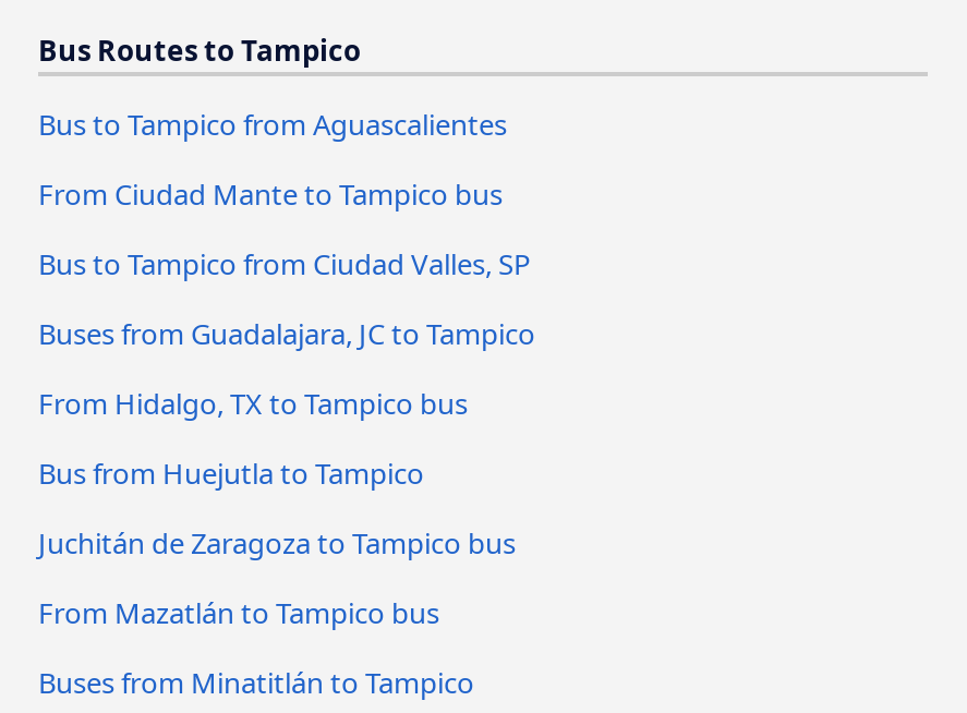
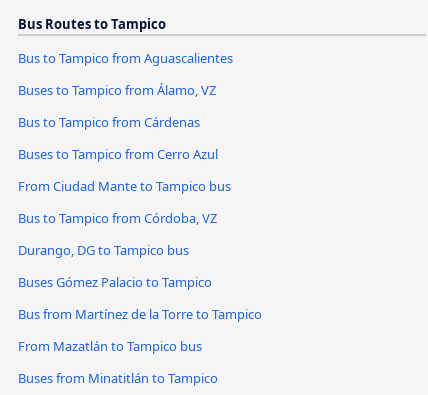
none -> [18,81,218,163] Buses to Tampico from Álamo, VZ | Bus to Tampico from Cárdenas | Buses to Tampico from Cerro Azul
moved [38,174,503,214] -> [18,177,231,195]: From Ciudad Mante to Tampico bus
[38,244,535,562] Bus to Tampico from Ciudad Valles, SP | Buses from Guadalajara, JC to Tampico | From Hidalgo, TX to Tampico bus | Bus from Huejutla to Tampico | Juchitán de Zaragoza to Tampico bus -> [18,209,262,323] Bus to Tampico from Córdoba, VZ | Durango, DG to Tampico bus | Buses Gómez Palacio to Tampico | Bus from Martínez de la Torre to Tampico

